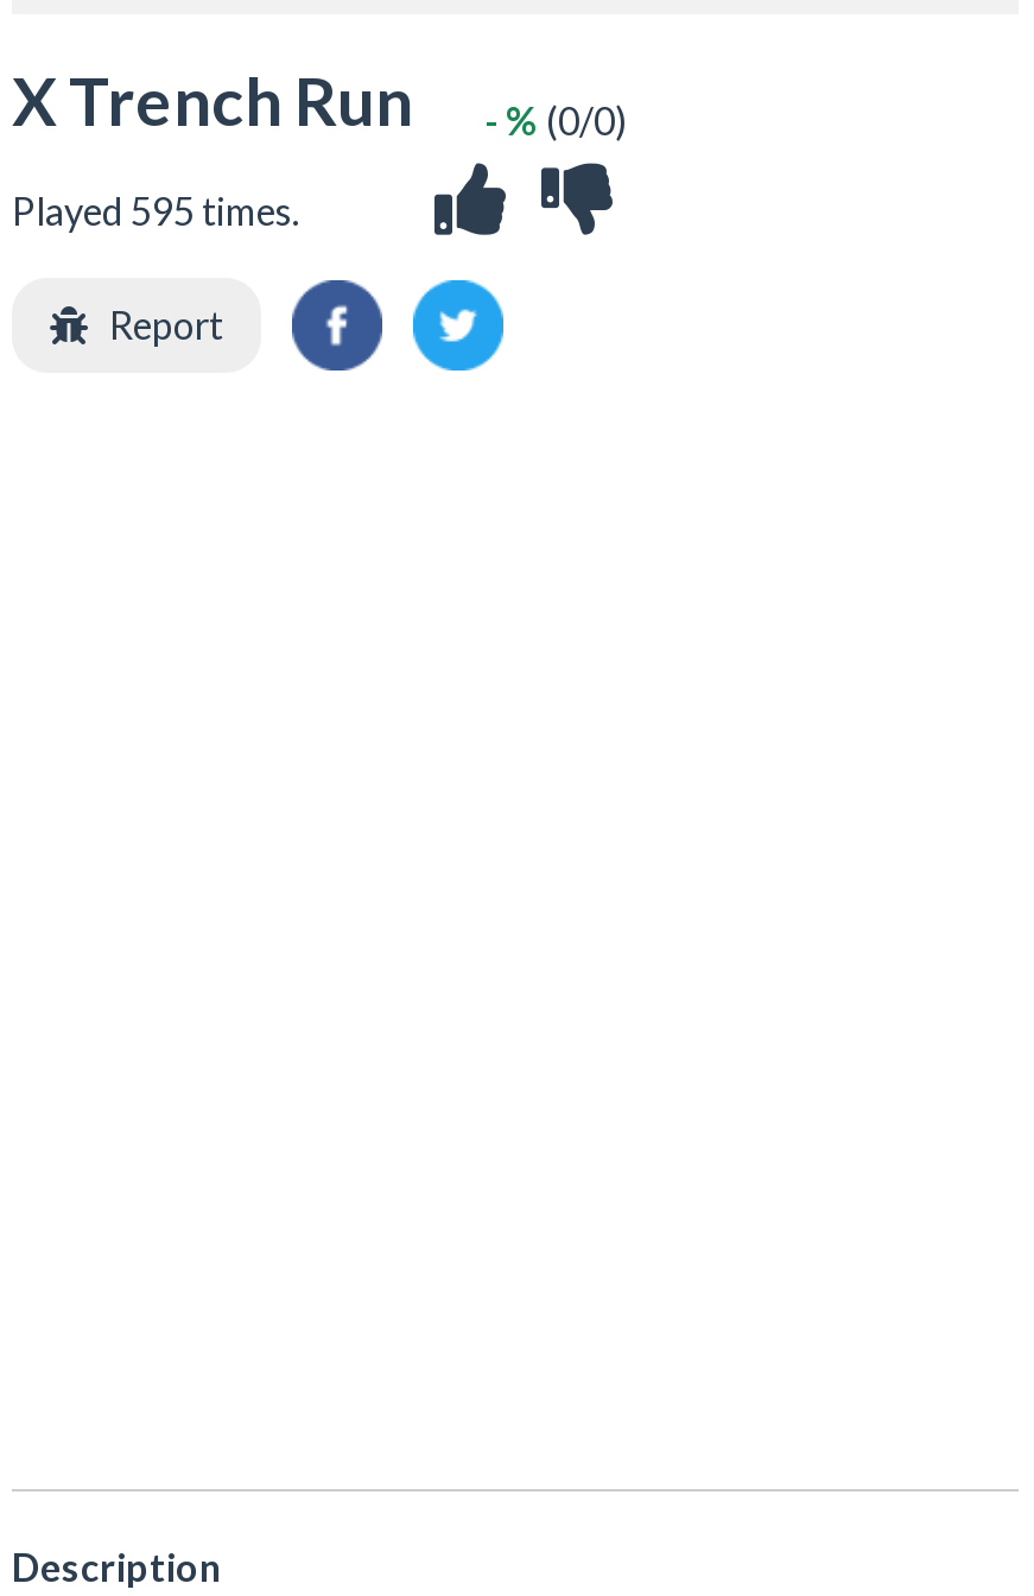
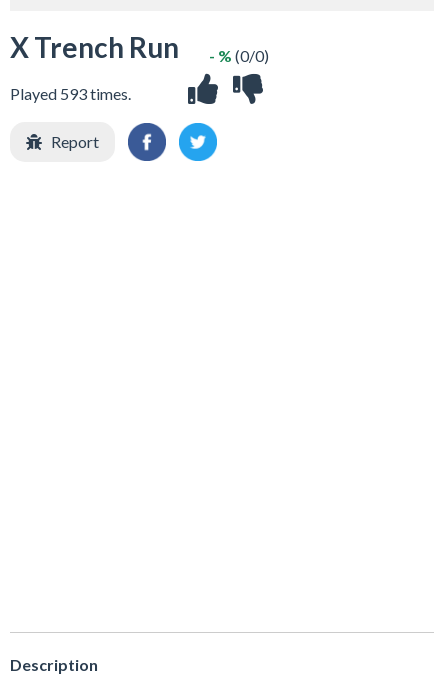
[12,188,299,233] Played 595 times. -> [10,84,131,103] Played 593 times.

